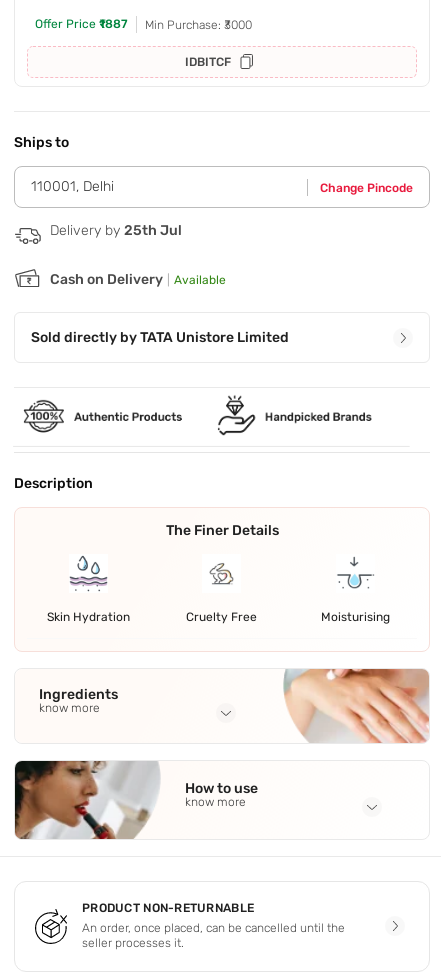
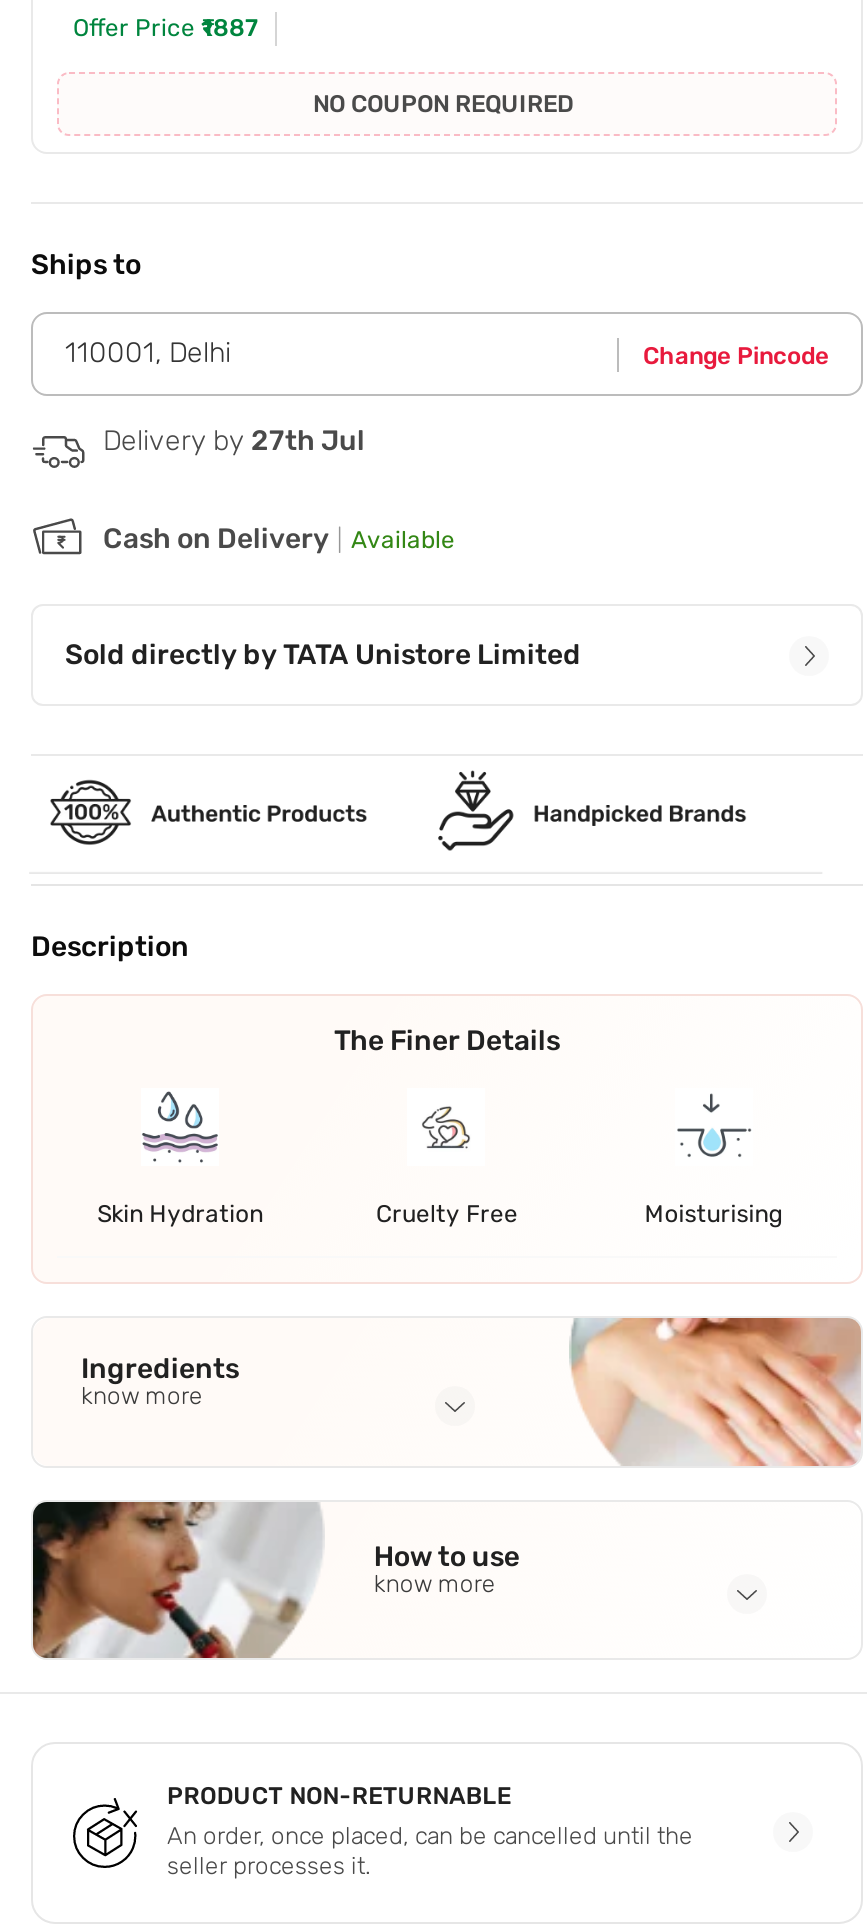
[145,18,252,69] Min Purchase: ₹3000 | IDBITCF -> [313,91,573,119] NO COUPON REQUIRED
[50,222,182,239] Delivery by 25th Jul -> [103,425,365,459] Delivery by 27th Jul

